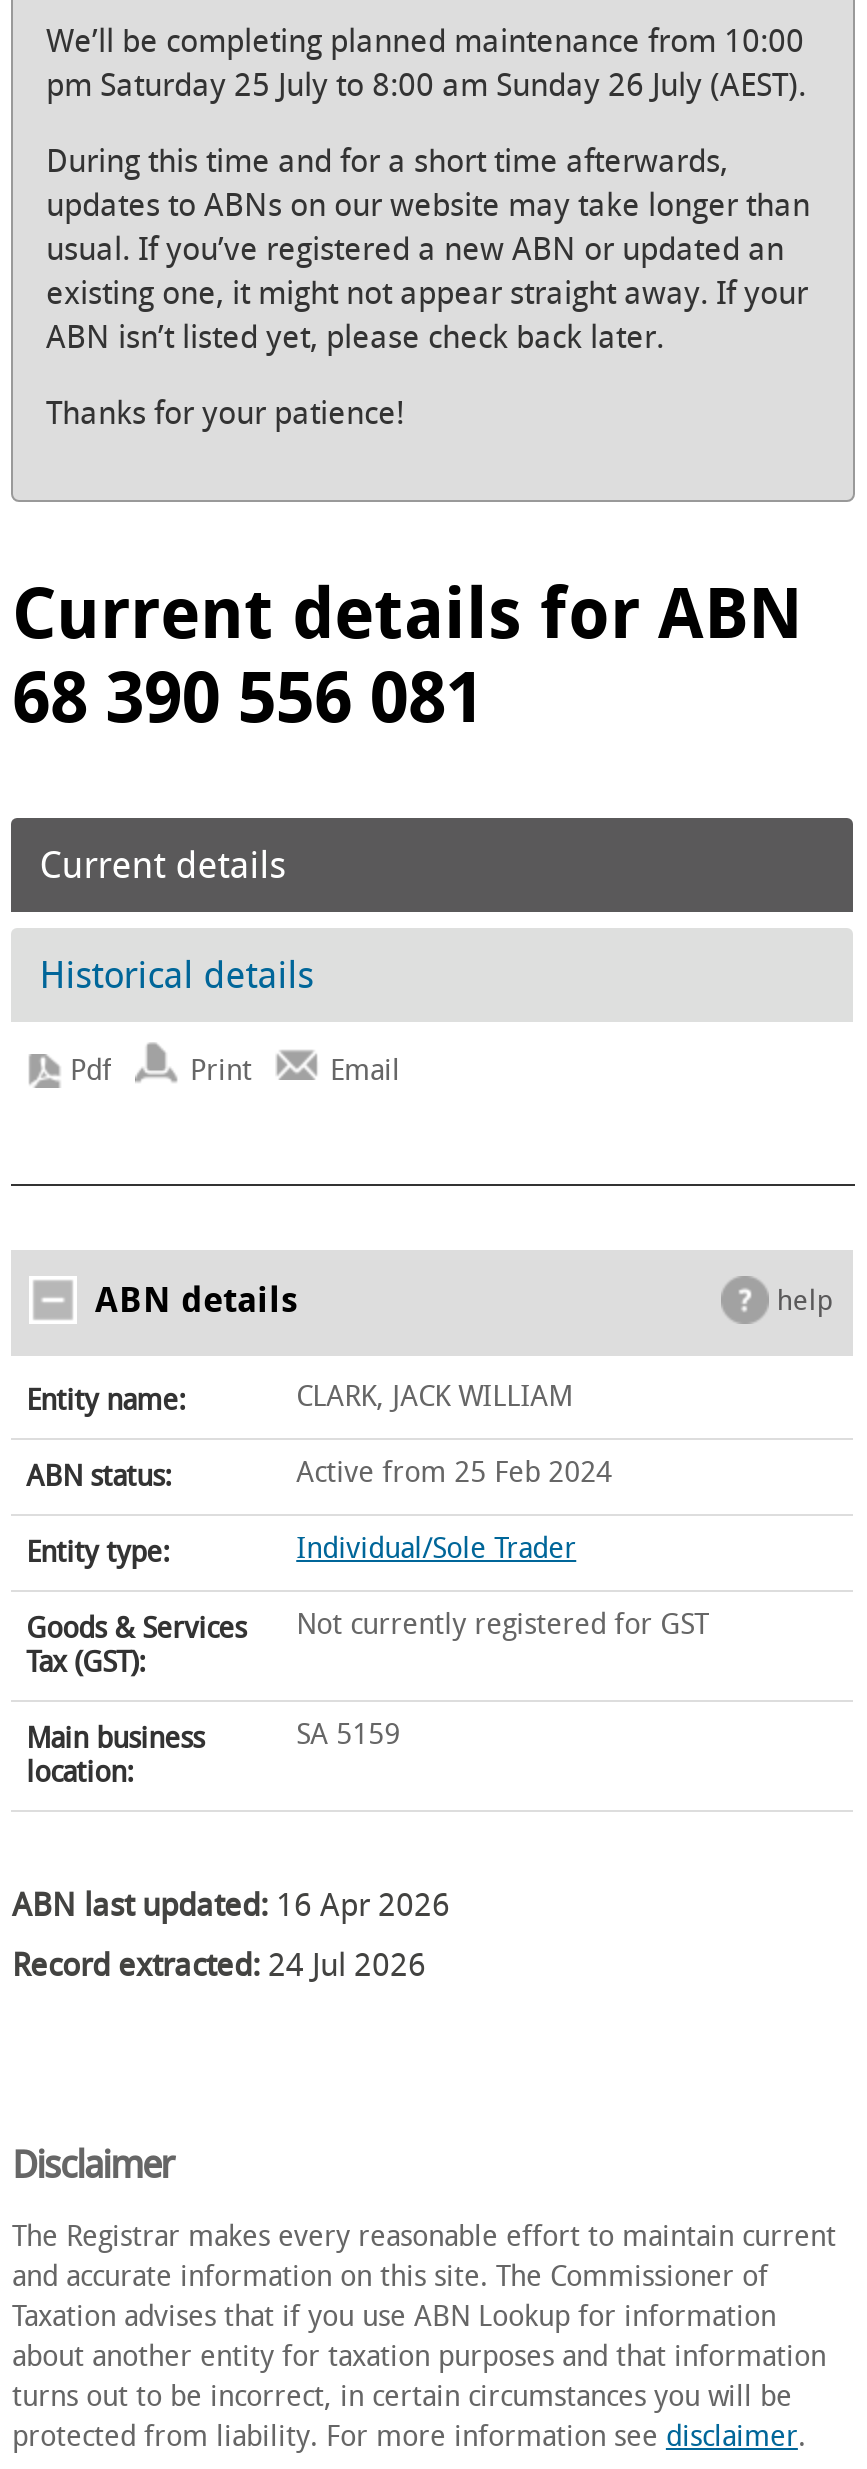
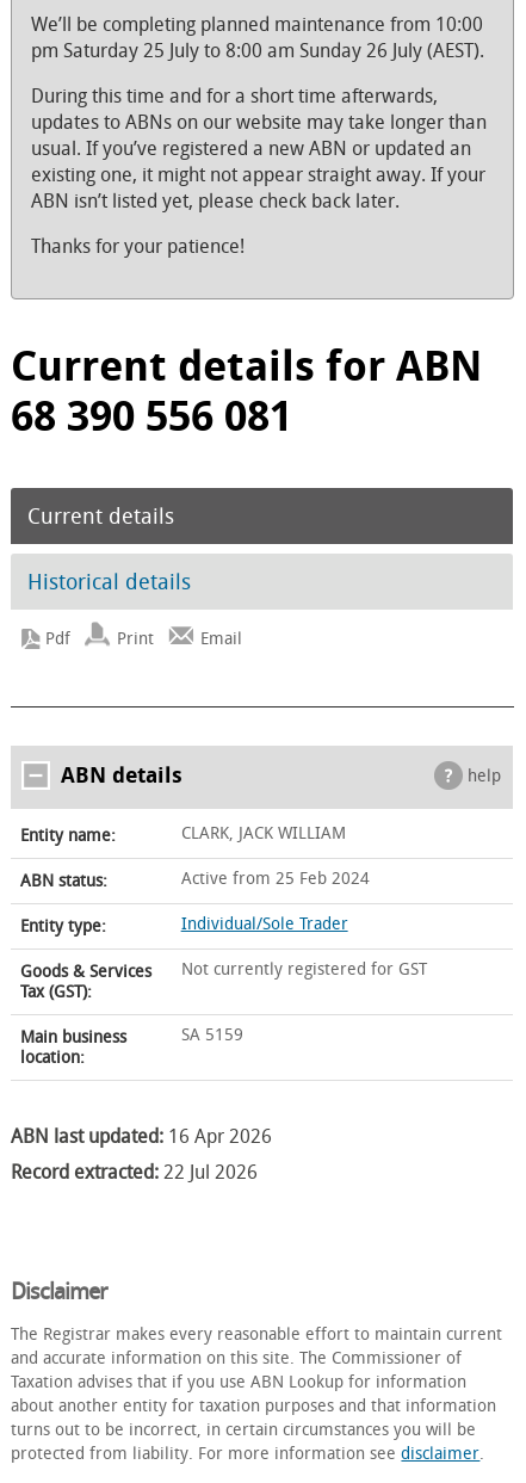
[12,1946,426,1984] Record extracted: 24 Jul 2026 -> [11,1161,258,1183] Record extracted: 22 Jul 2026

